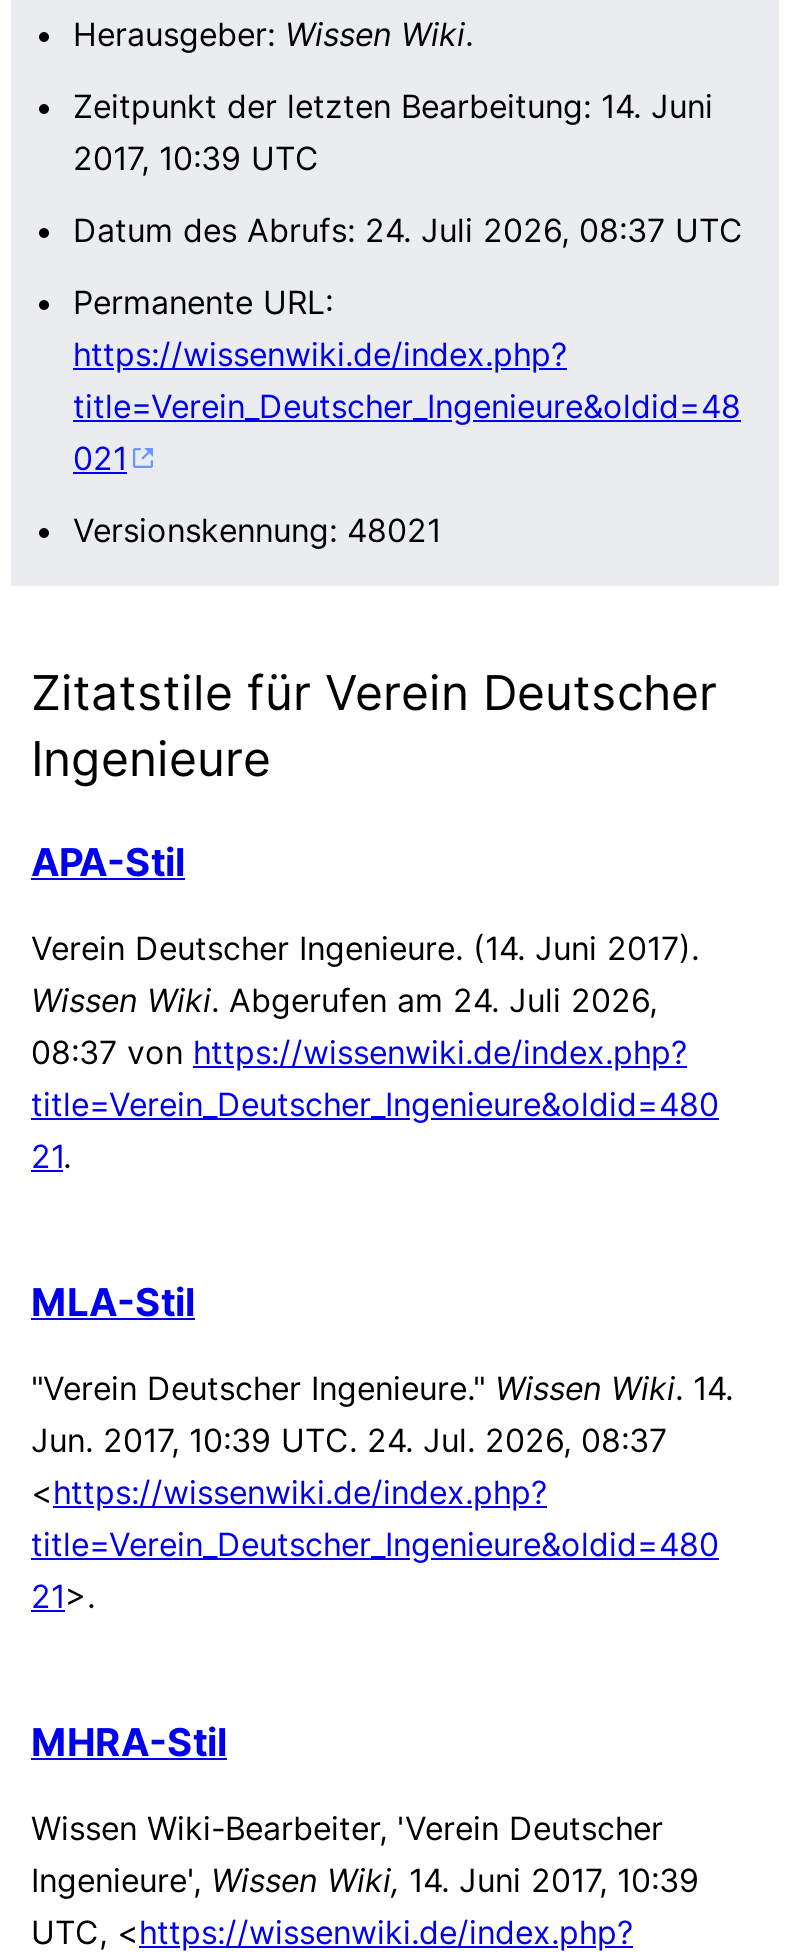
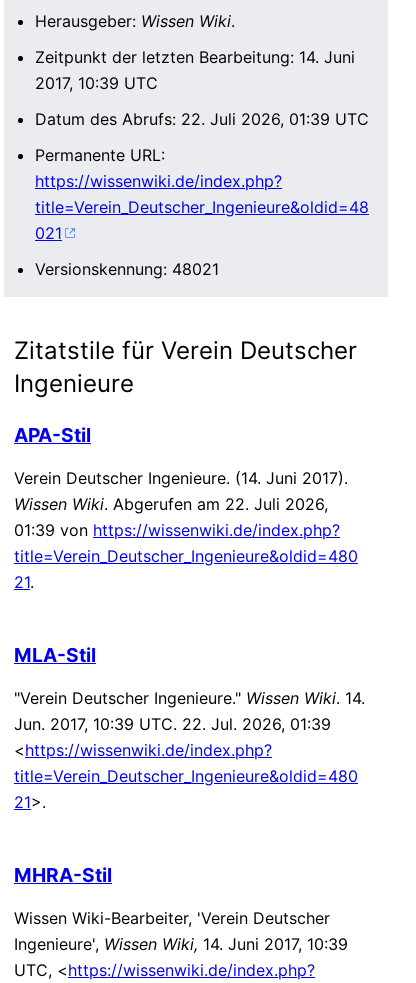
[73,210,743,250] Datum des Abrufs: 24. Juli 2026, 08:37 UTC -> [35,109,369,129] Datum des Abrufs: 22. Juli 2026, 01:39 UTC
[31,980,657,1020] Wissen Wiki. Abgerufen am 24. Juli 2026, -> [14,494,328,514] Wissen Wiki. Abgerufen am 22. Juli 2026,
[31,1032,687,1072] 08:37 von https://wissenwiki.de/index.php? -> [14,520,340,540] 01:39 von https://wissenwiki.de/index.php?
[31,1420,667,1460] Jun. 2017, 10:39 UTC. 24. Jul. 2026, 08:37 -> [14,714,331,734] Jun. 2017, 10:39 UTC. 22. Jul. 2026, 01:39

